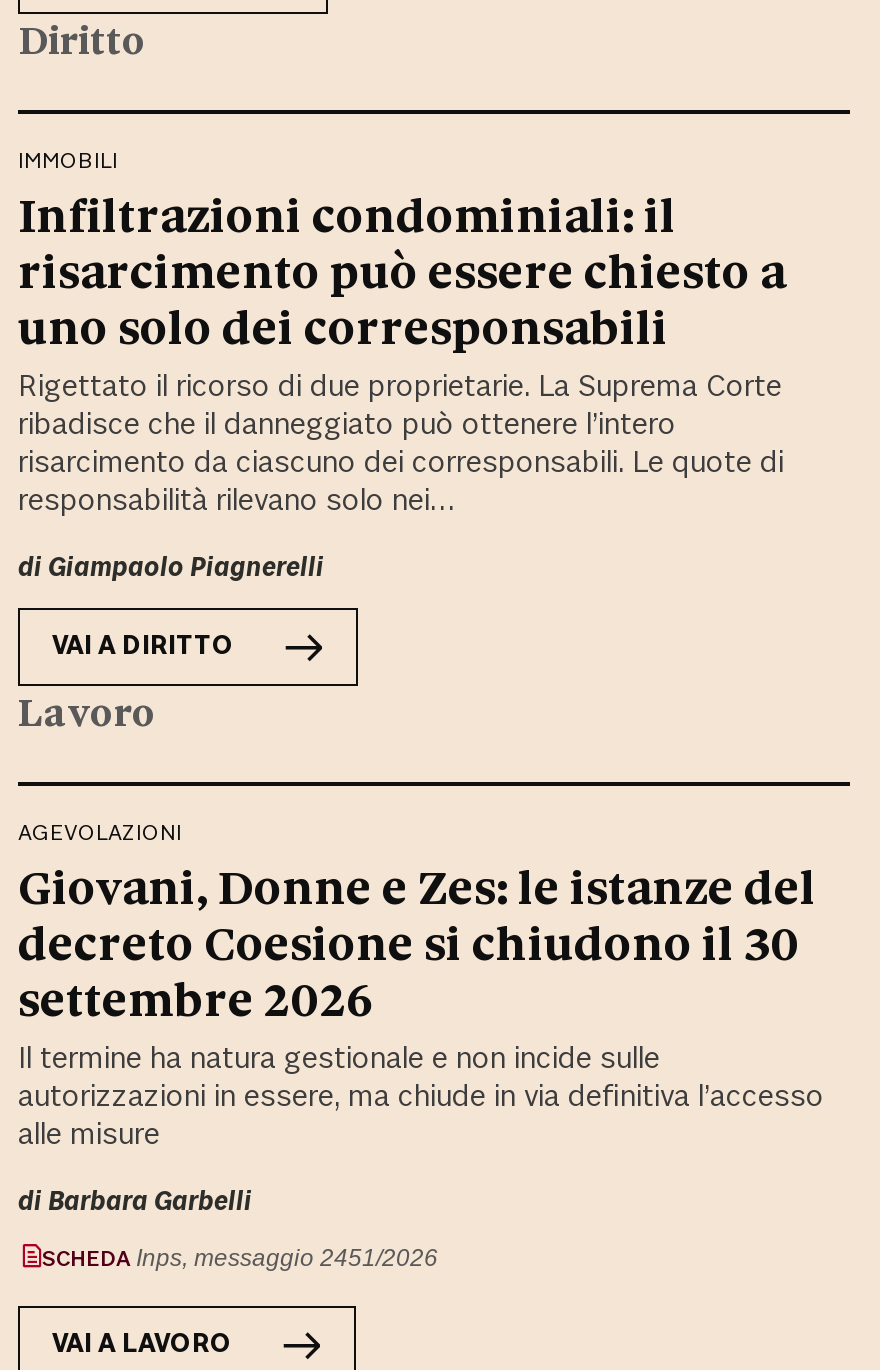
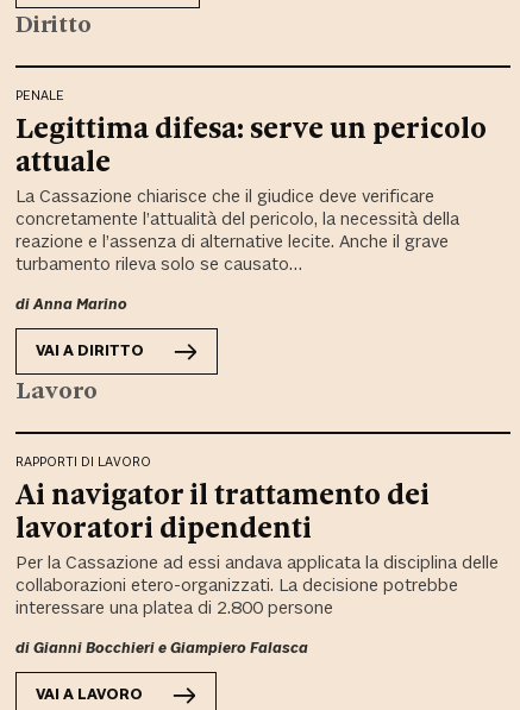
[18,145,786,520] IMMOBILI | Infiltrazioni condominiali: il | risarcimento può essere chiesto a | uno solo dei corresponsabili | Rigettato il ricorso di due proprietarie. La Suprema Corte | ribadisce che il danneggiato può ottenere l’intero | risarcimento da ciascuno dei corresponsabili. Le quote di | responsabilità rilevano solo nei… -> [15,86,487,276] PENALE | Legittima difesa: serve un pericolo | attuale | La Cassazione chiarisce che il giudice deve verificare | concretamente l’attualità del pericolo, la necessità della | reazione e l’assenza di alternative lecite. Anche il grave | turbamento rileva solo se causato…
[18,552,324,584] di Giampaolo Piagnerelli -> [15,295,127,314] di Anna Marino
[18,817,824,1274] AGEVOLAZIONI | Giovani, Donne e Zes: le istanze del | decreto Coesione si chiudono il 30 | settembre 2026 | Il termine ha natura gestionale e non incide sulle | autorizzazioni in essere, ma chiude in via definitiva l’accesso | alle misure | di Barbara Garbelli | SCHEDA Inps, messaggio 2451/2026 -> [15,453,499,658] RAPPORTI DI LAVORO | Ai navigator il trattamento dei | lavoratori dipendenti | Per la Cassazione ad essi andava applicata la disciplina delle | collaborazioni etero-organizzati. La decisione potrebbe | interessare una platea di 2.800 persone | di Gianni Bocchieri e Giampiero Falasca

